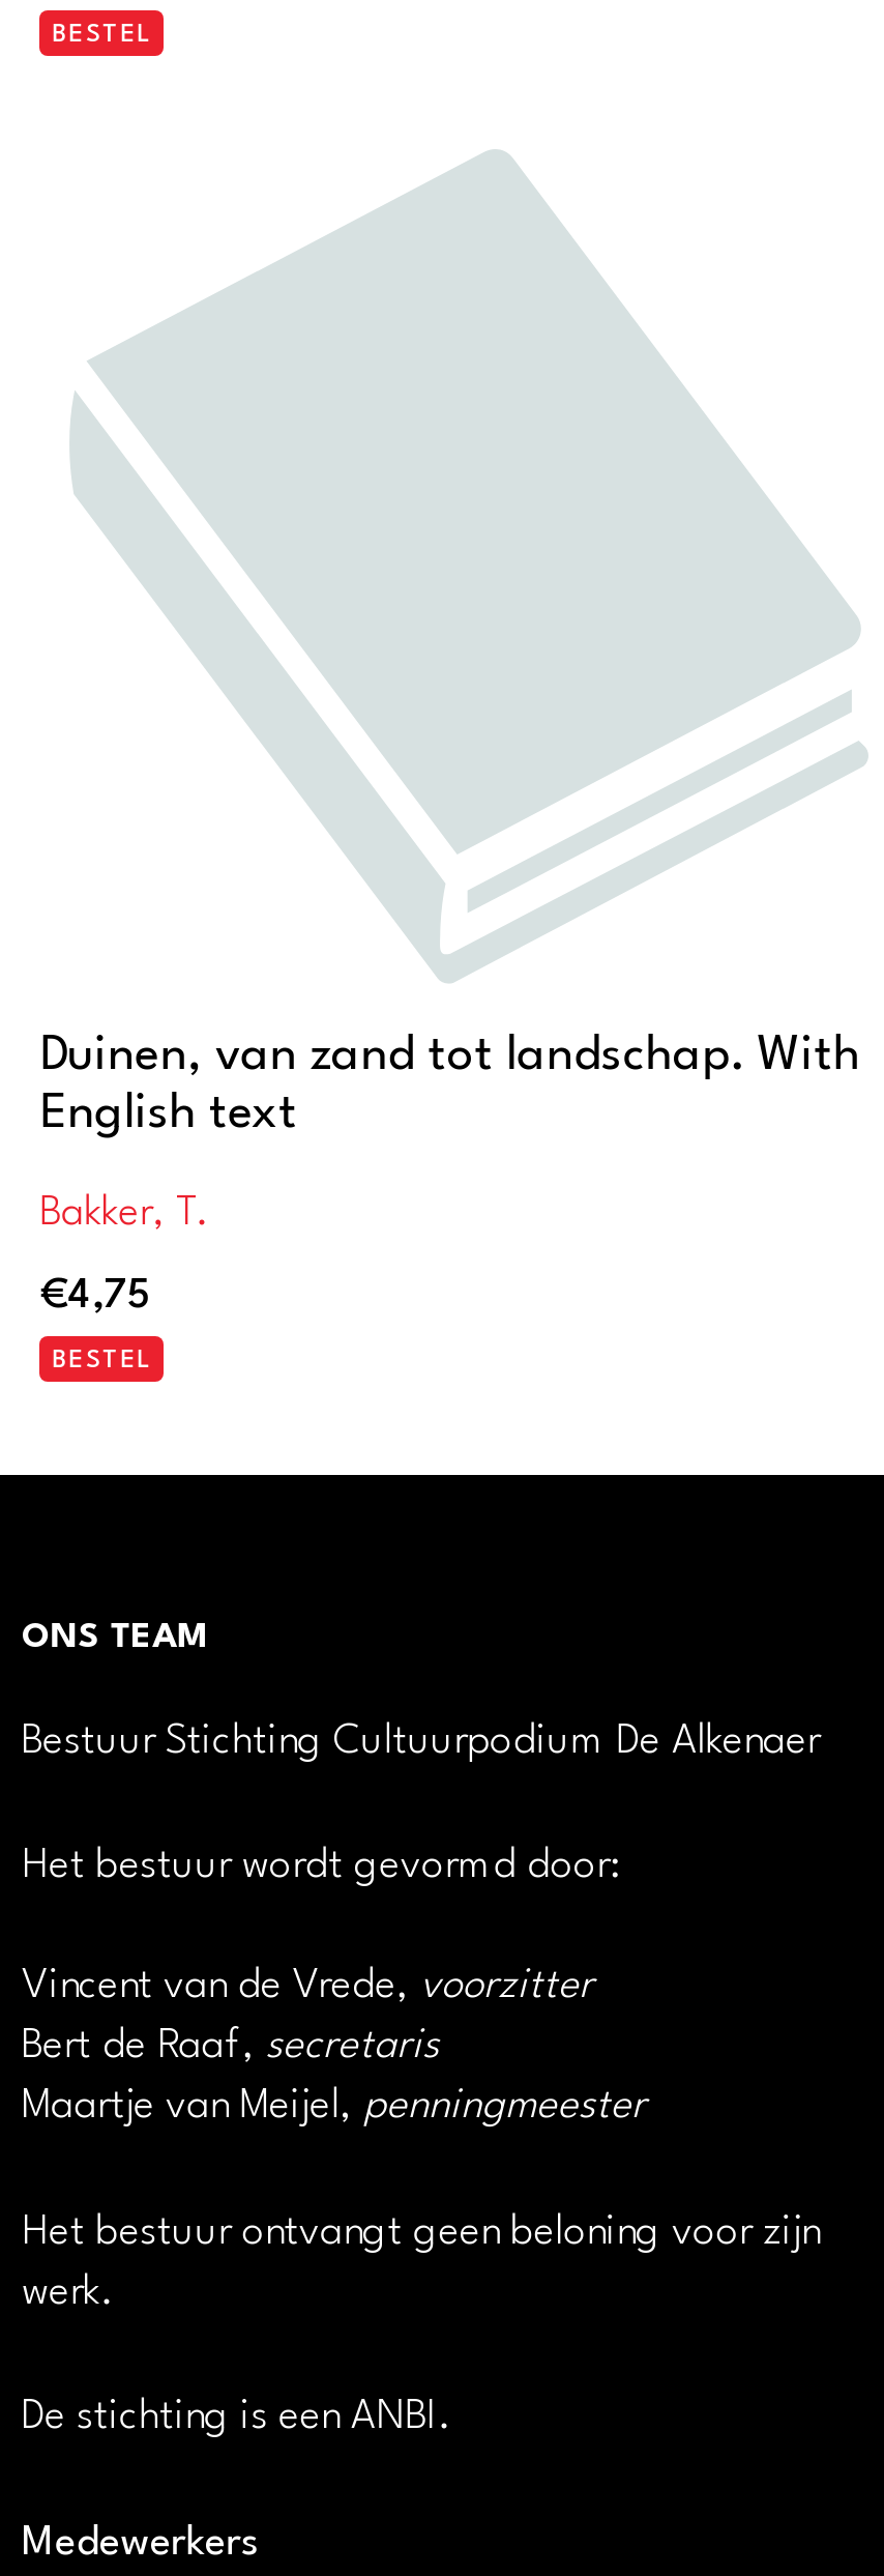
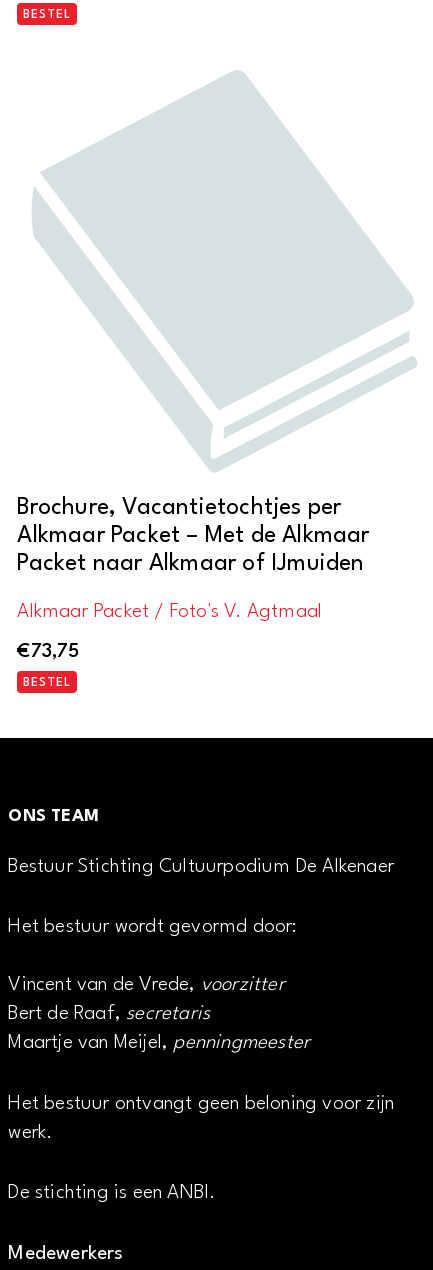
[40,1031,860,1139] Duinen, van zand tot landschap. With | English text -> [17,496,370,576] Brochure, Vacantietochtjes per | Alkmaar Packet – Met de Alkmaar | Packet naar Alkmaar of IJmuiden
[40,1194,208,1236] Bakker, T. -> [17,602,322,622] Alkmaar Packet / Foto's V. Agtmaal
[40,1276,150,1318] €4,75 -> [17,642,80,662] €73,75

